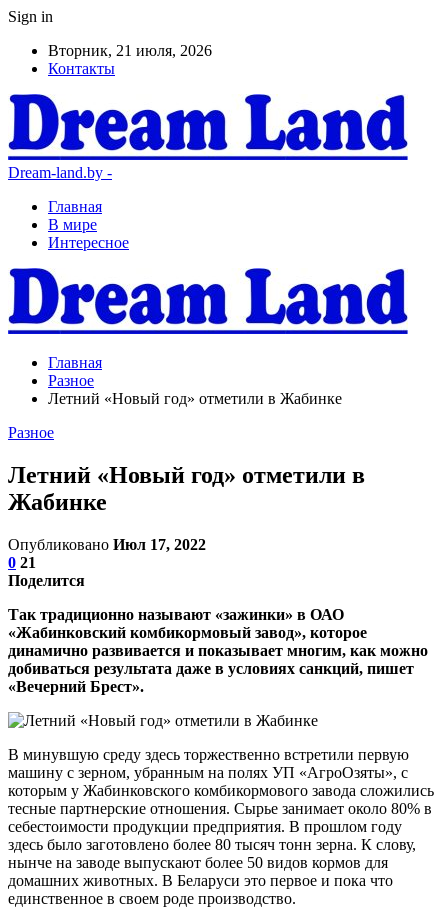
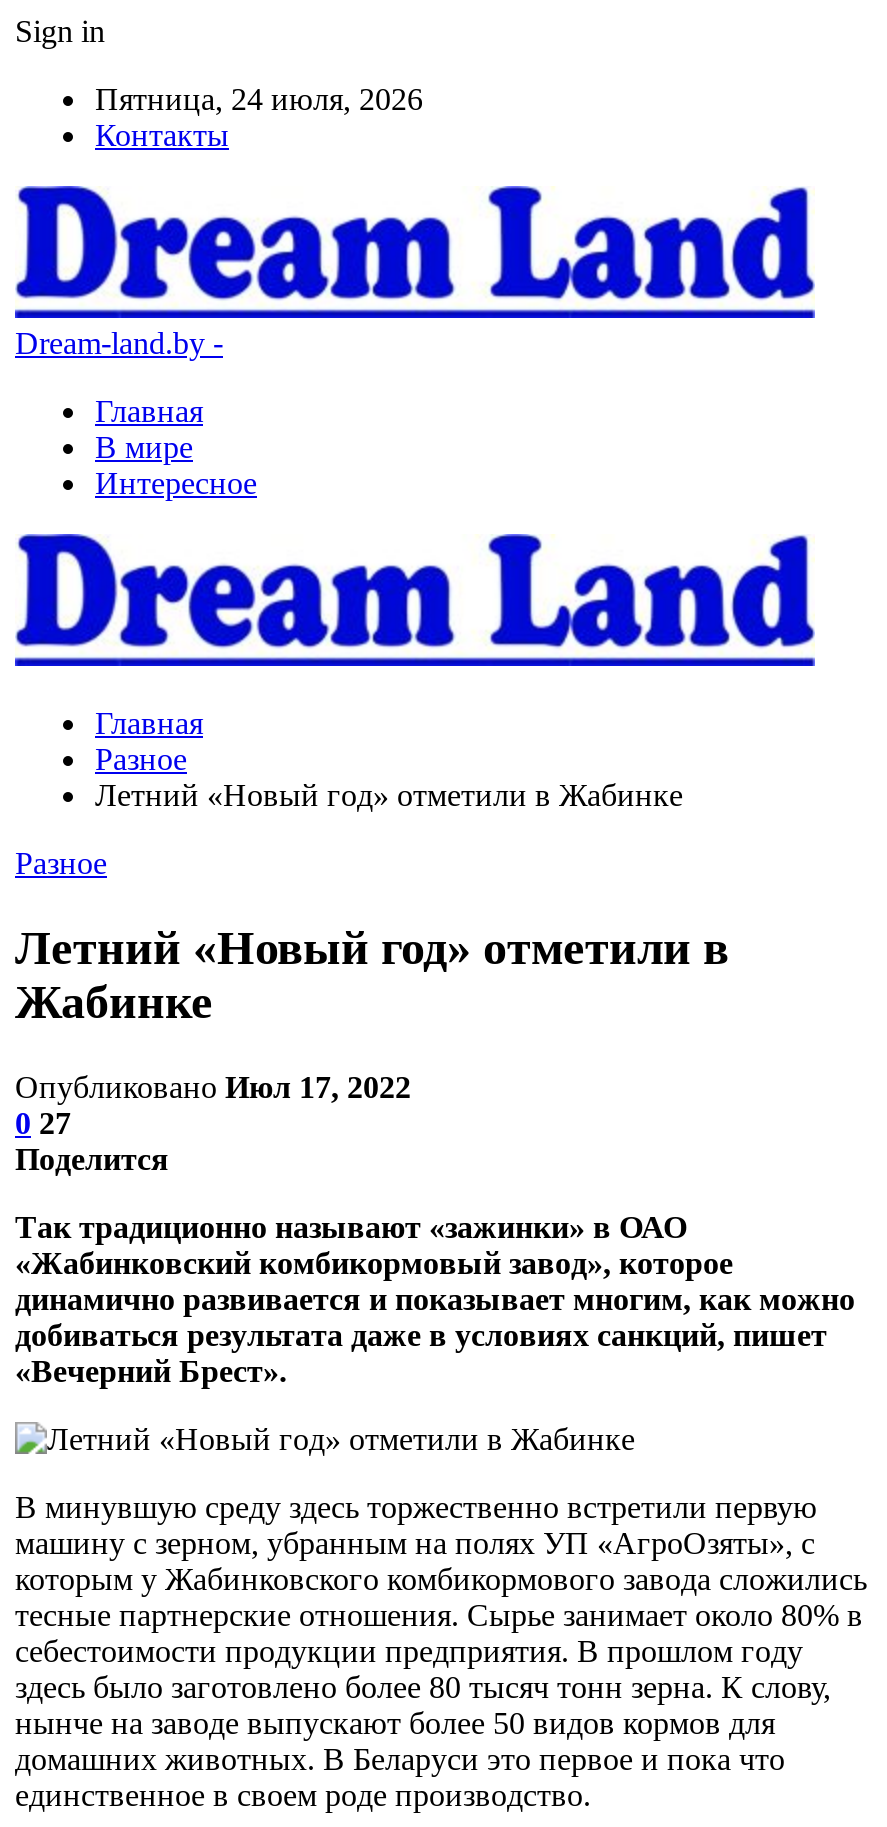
[48,42,212,59] Вторник, 21 июля, 2026 -> [95,82,423,116] Пятница, 24 июля, 2026
[8,554,36,571] 0 21 -> [15,1106,71,1140] 0 27

